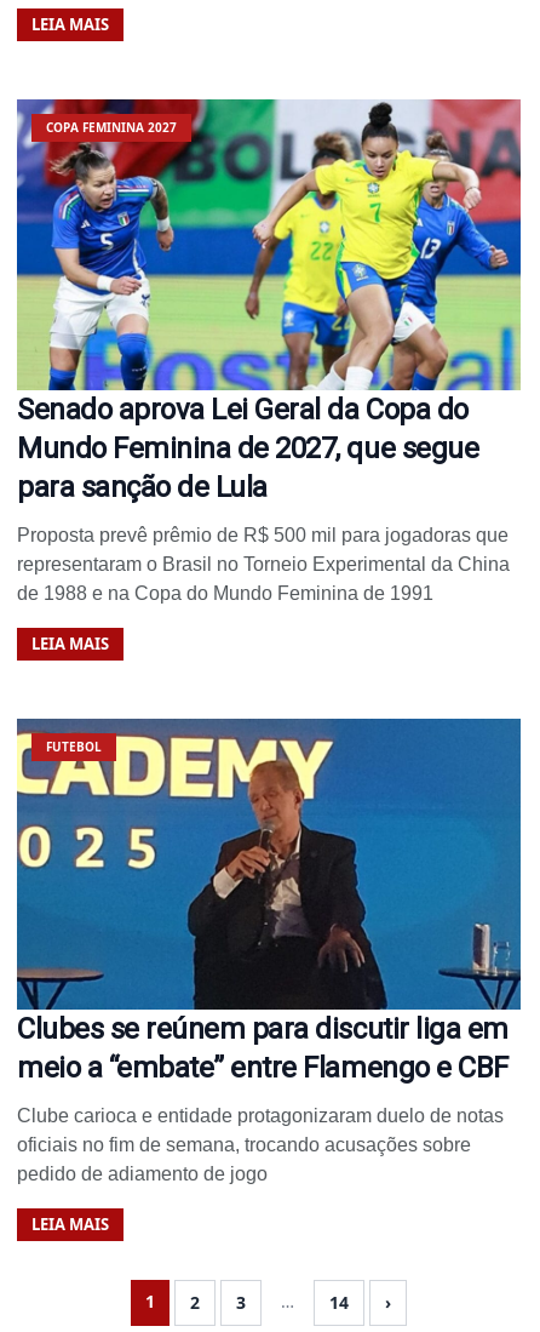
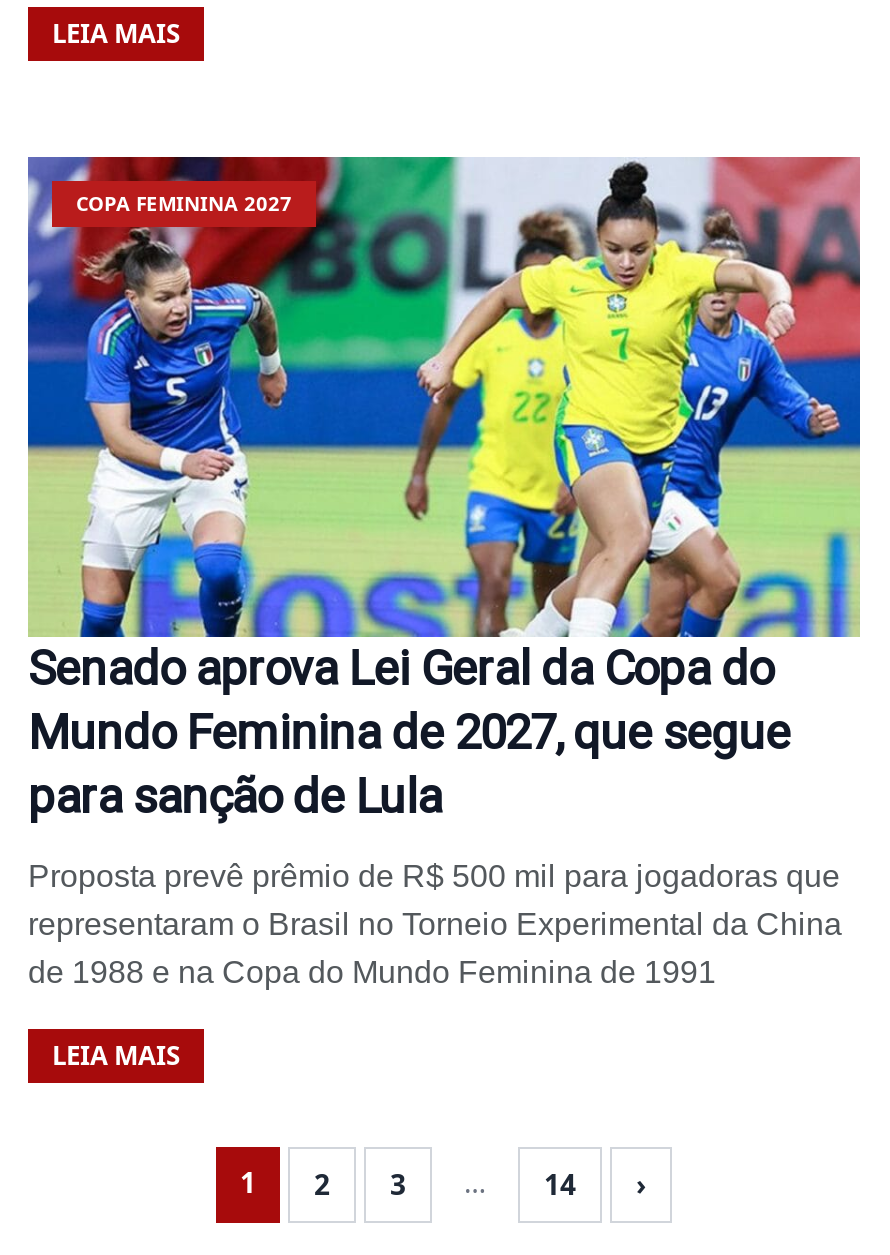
[16,699,522,1004] [image] | FUTEBOL -> none
[17,1012,508,1235] Clubes se reúnem para discutir liga em | meio a “embate” entre Flamengo e CBF | Clube carioca e entidade protagonizaram duelo de notas | oficiais no fim de semana, trocando acusações sobre | pedido de adiamento de jogo | LEIA MAIS -> none

